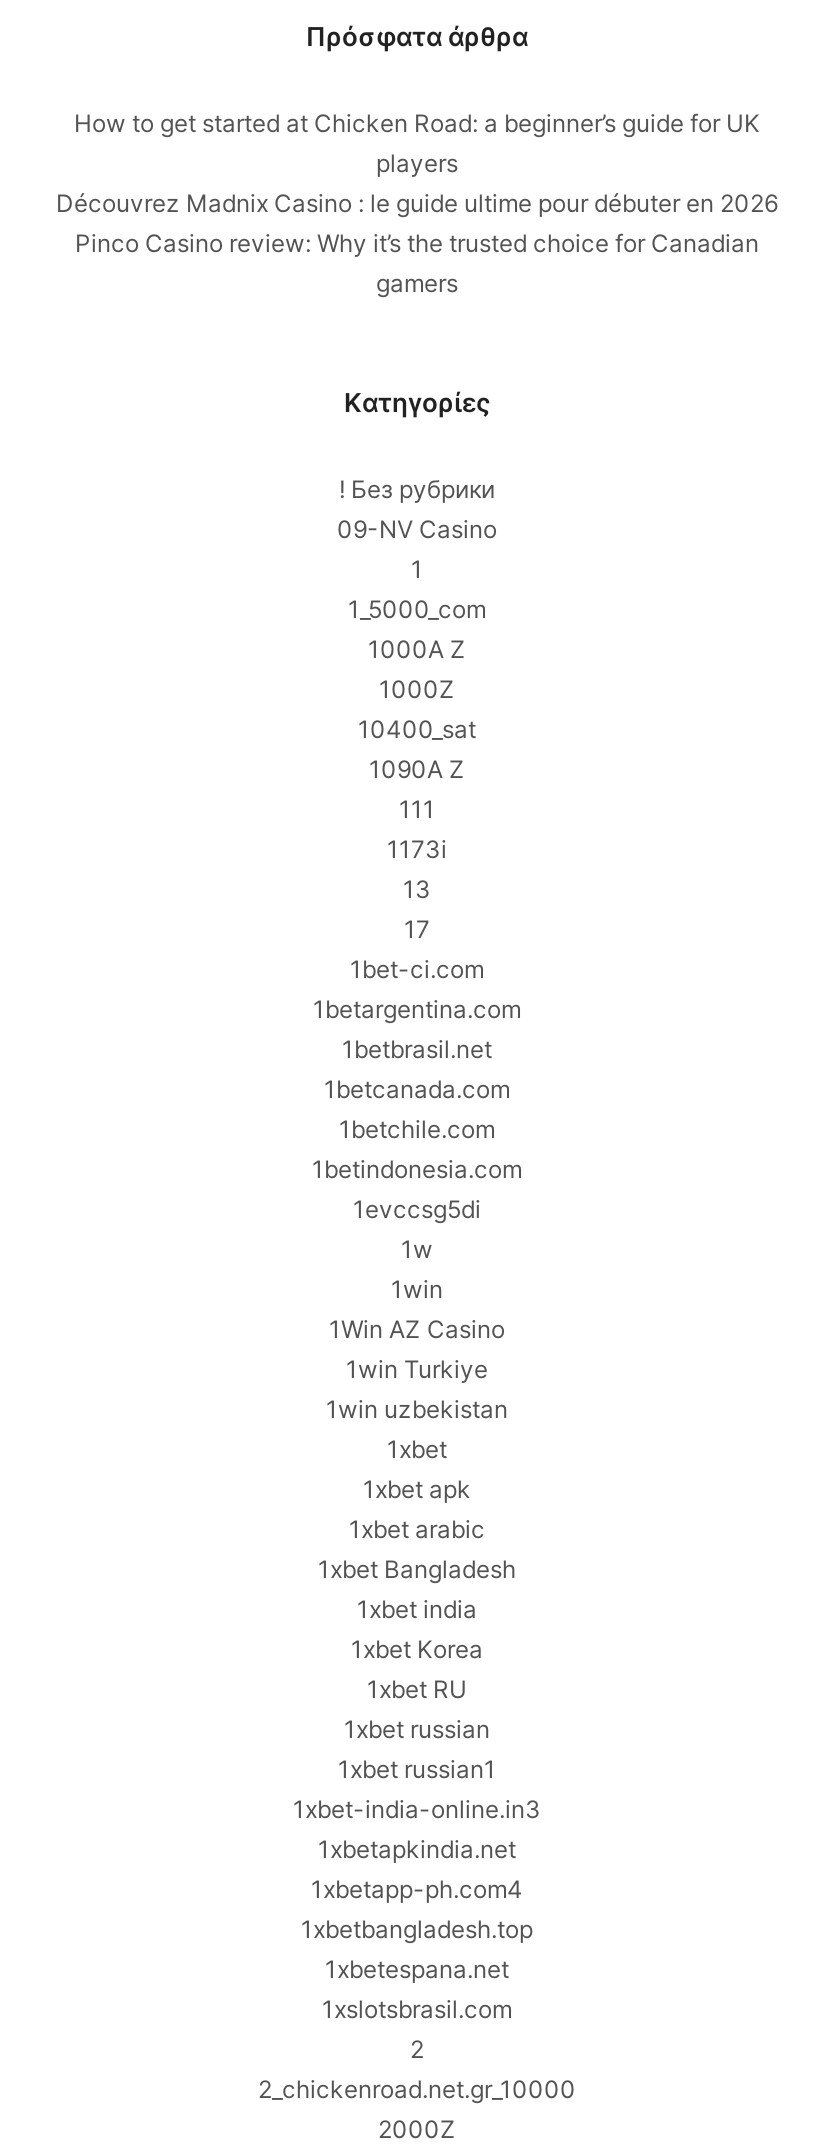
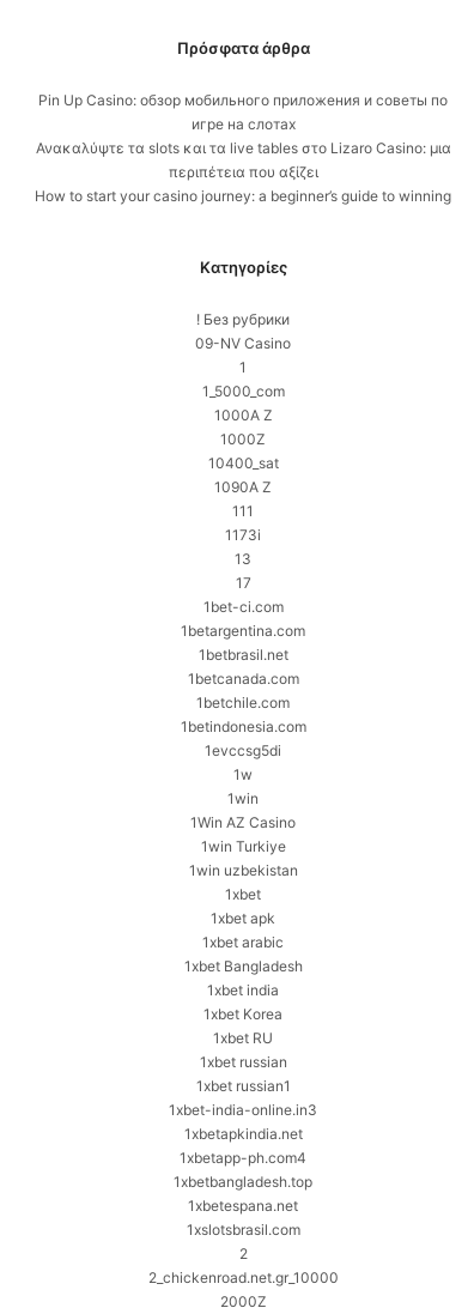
[56,107,778,297] How to get started at Chicken Road: a beginner’s guide for UK | players | Découvrez Madnix Casino : le guide ultime pour débuter en 2026 | Pinco Casino review: Why it’s the trusted choice for Canadian | gamers -> [35,90,451,204] Pin Up Casino: обзор мобильного приложения и советы по | игре на слотах | Ανακαλύψτε τα slots και τα live tables στο Lizaro Casino: μια | περιπέτεια που αξίζει | How to start your casino journey: a beginner’s guide to winning

